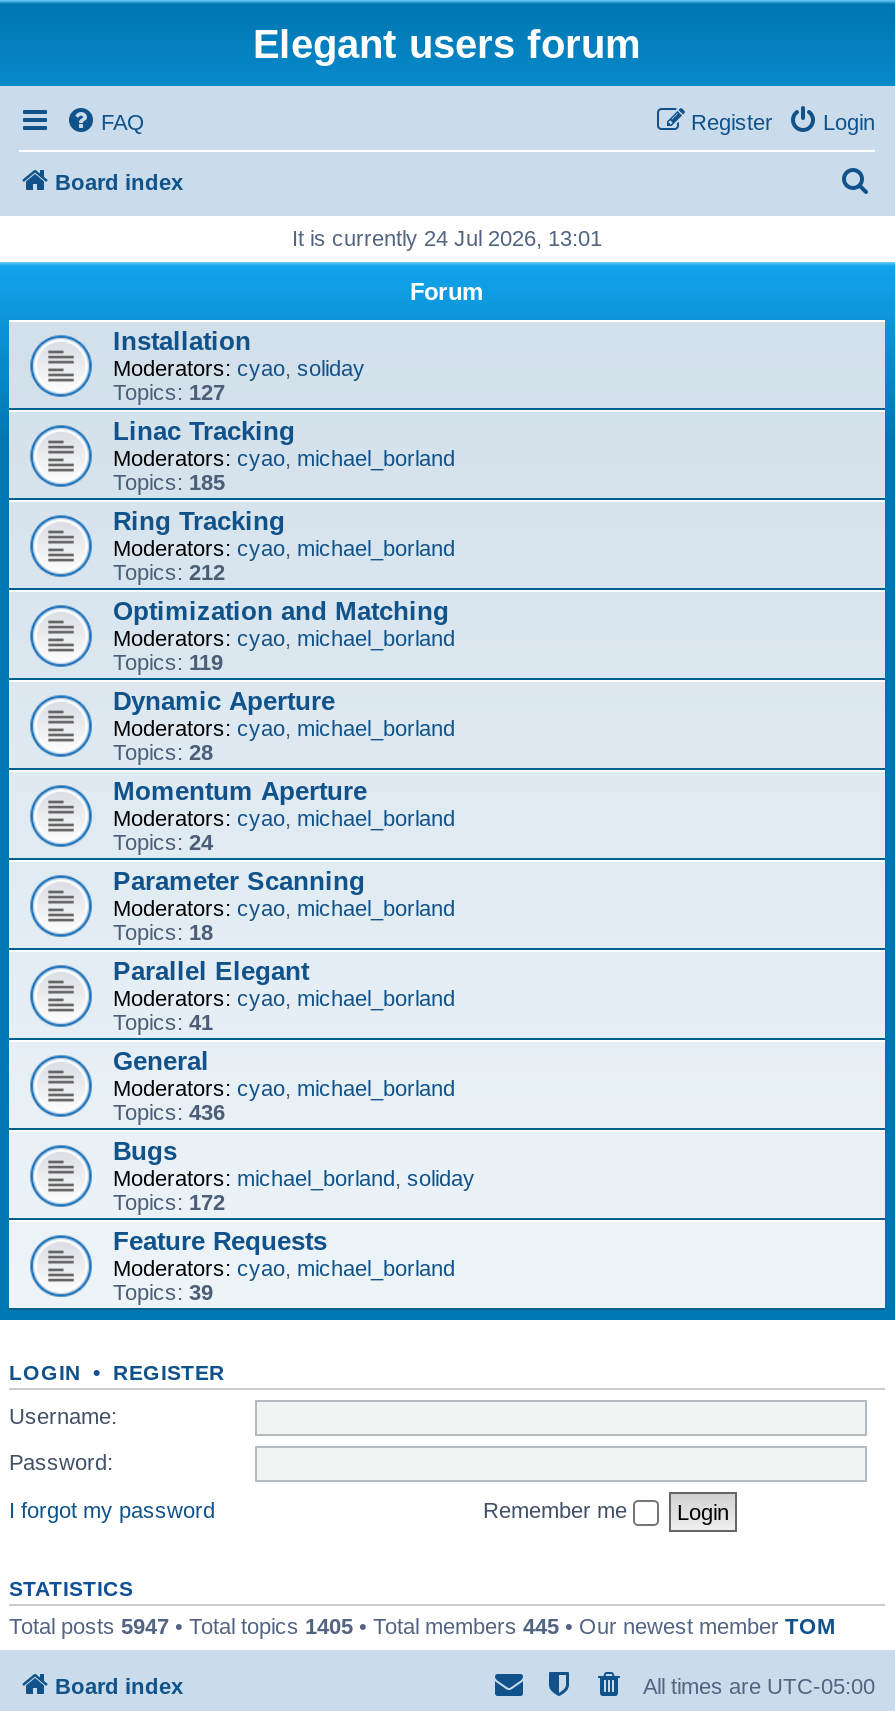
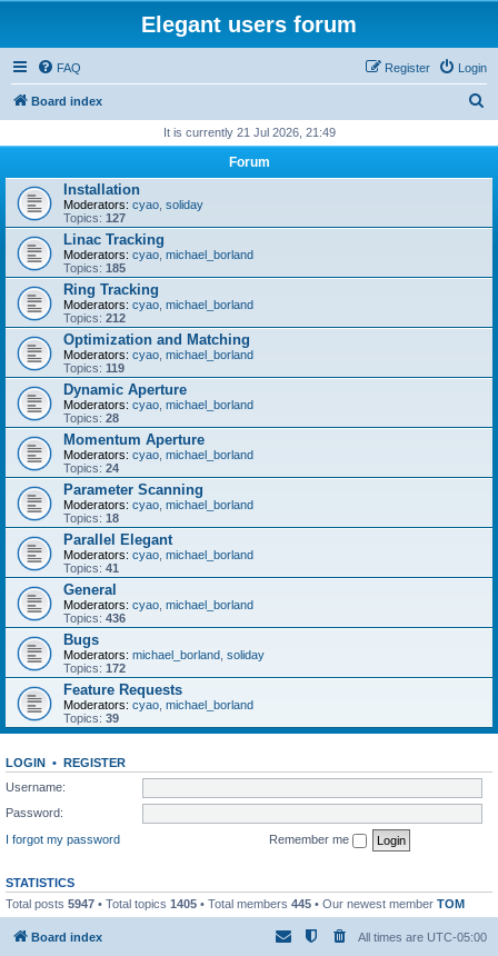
[292,226,602,250] It is currently 24 Jul 2026, 13:01 -> [163,126,335,139] It is currently 21 Jul 2026, 21:49

